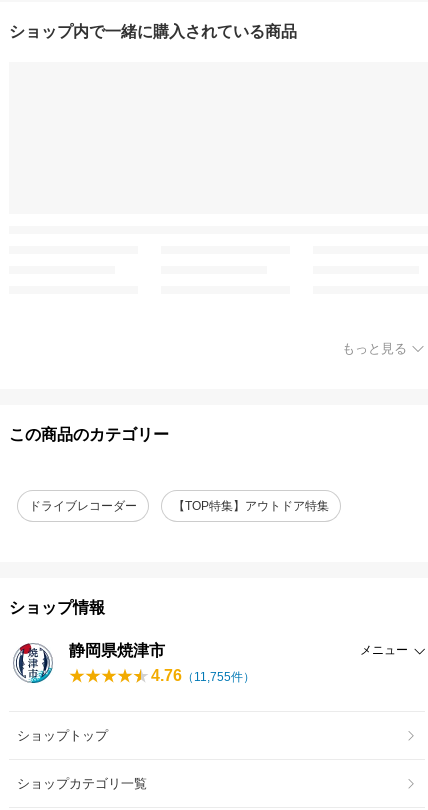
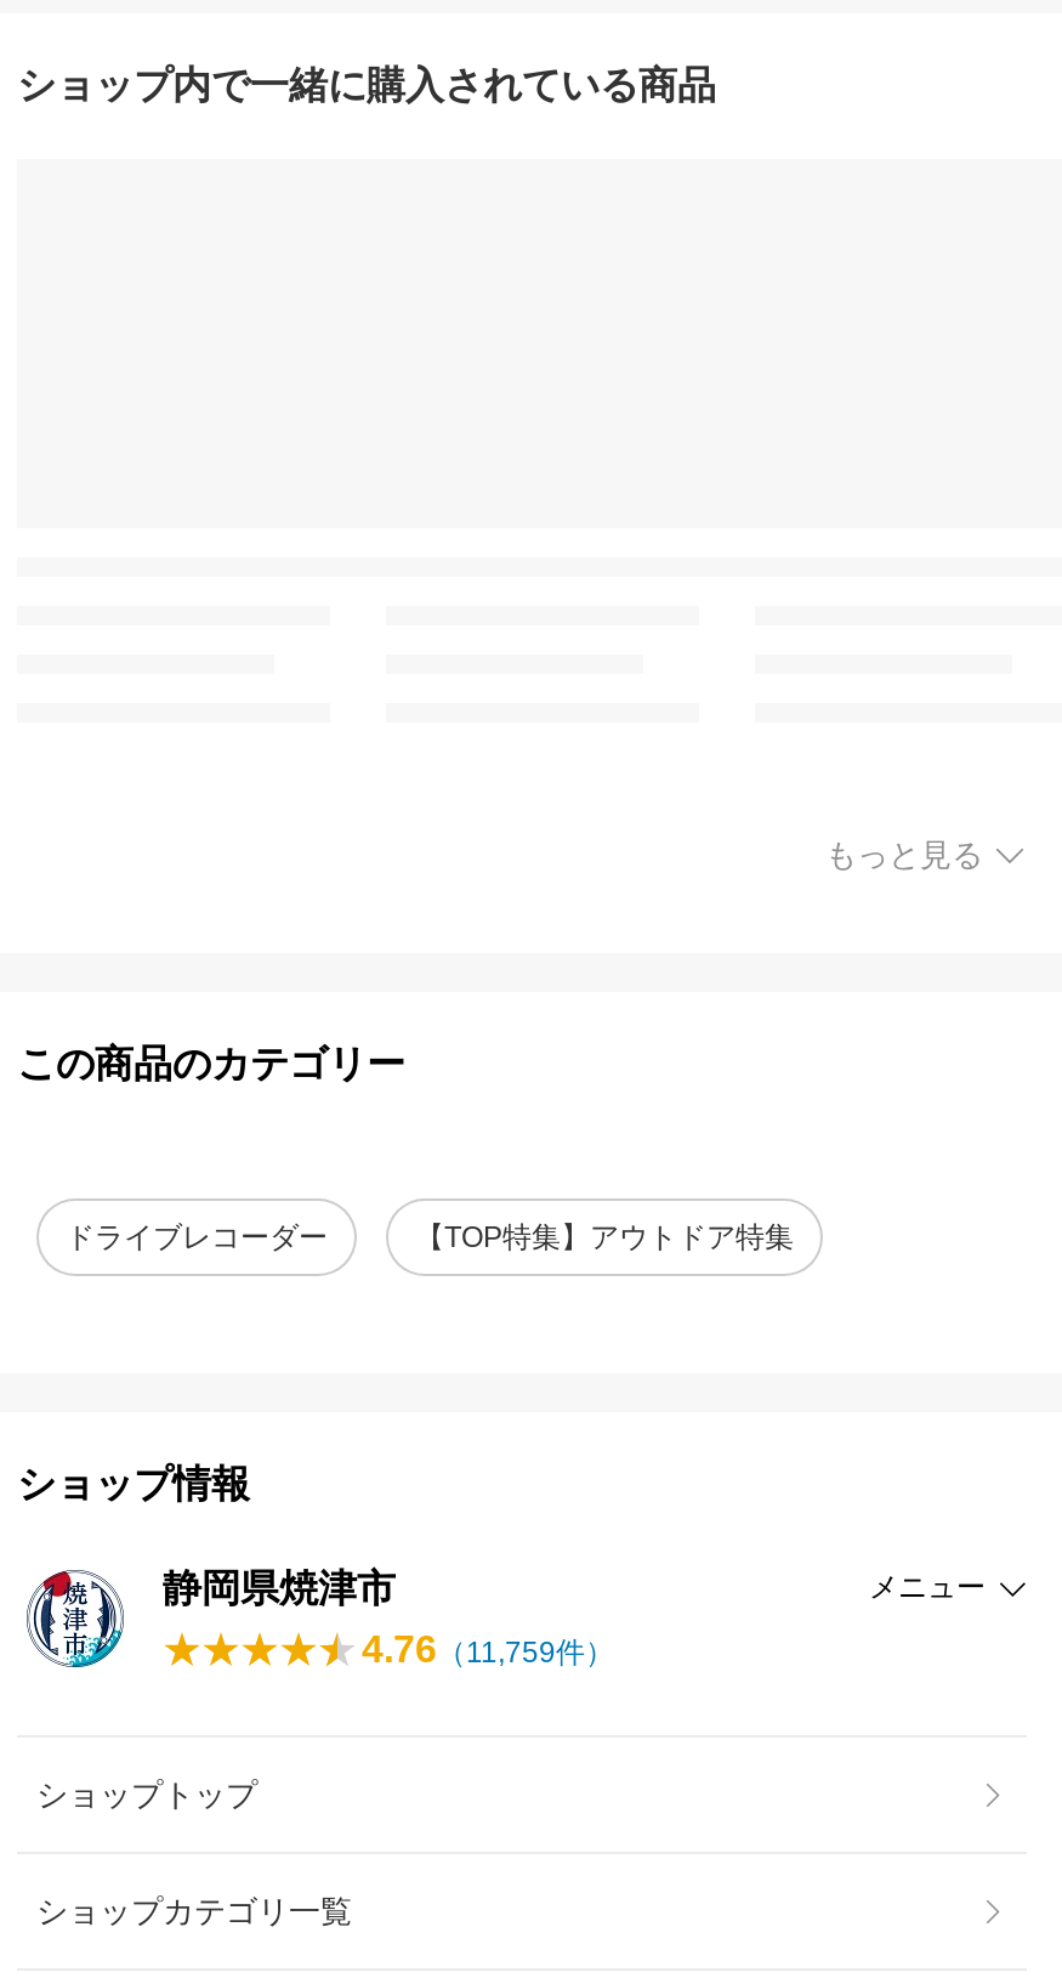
[151,667,255,684] 4.76（11,755件） -> [362,1628,614,1670] 4.76（11,759件）

